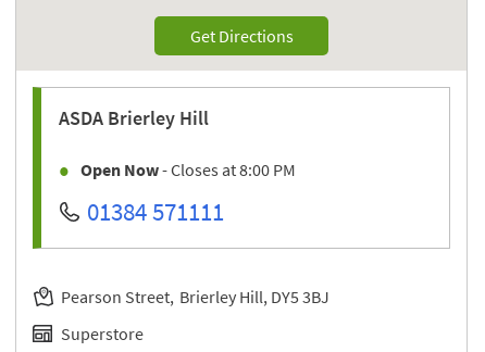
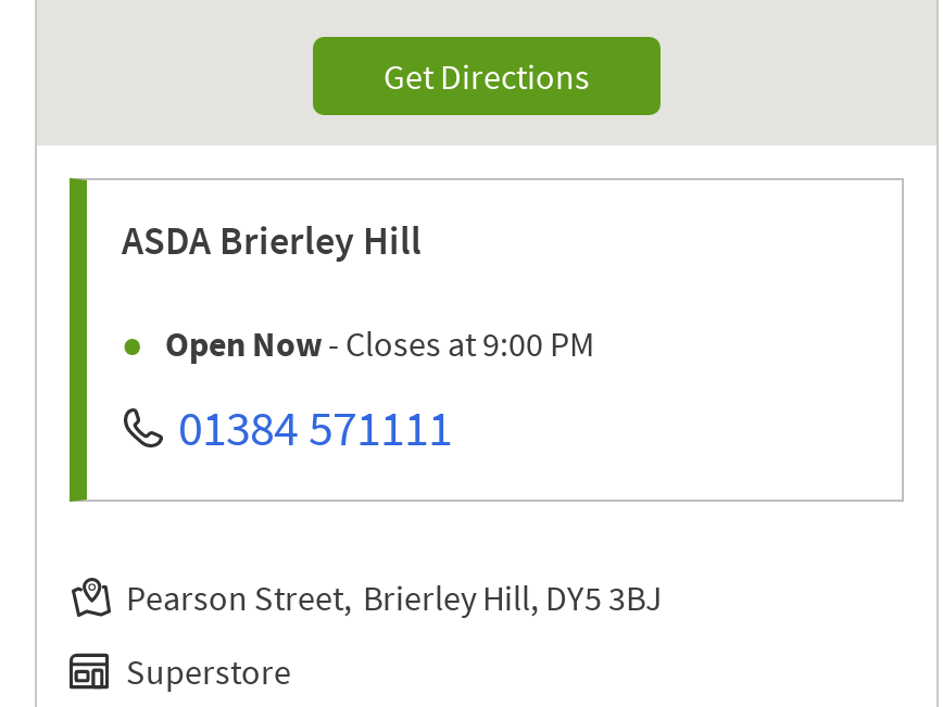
[80,159,296,180] Open Now - Closes at 8:00 PM -> [165,321,595,365] Open Now - Closes at 9:00 PM

